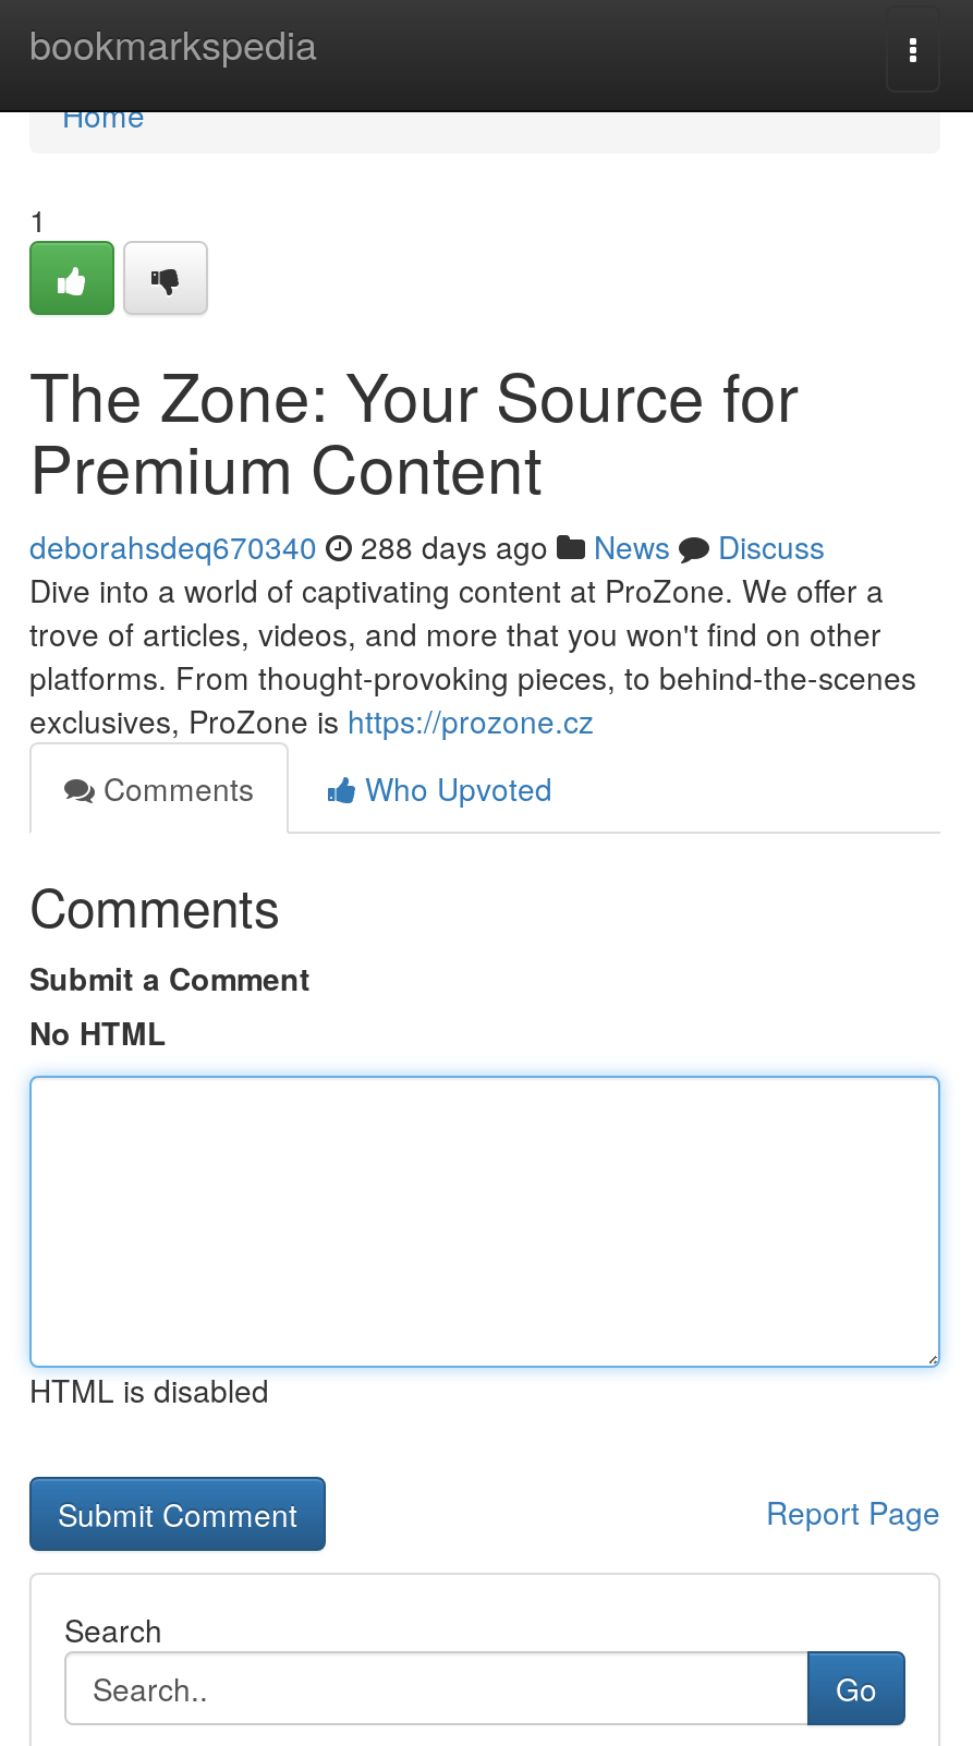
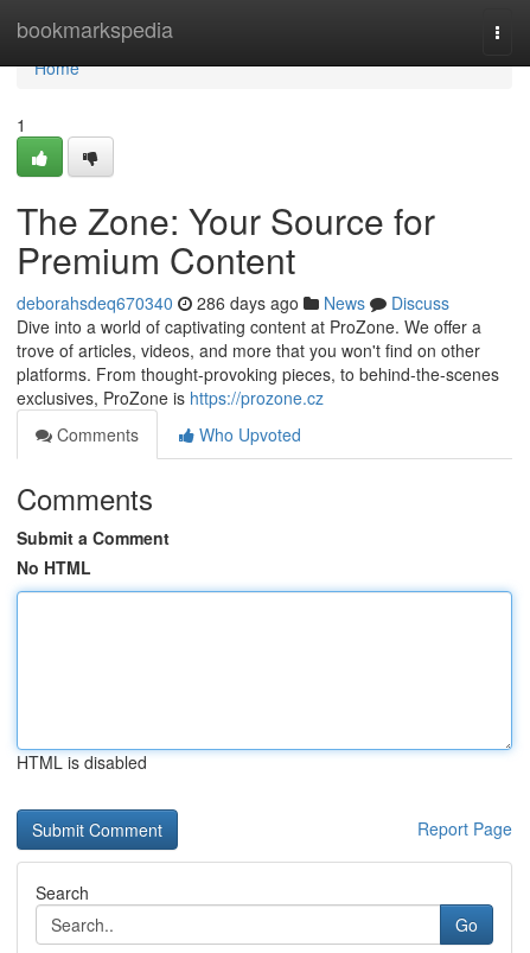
[29,524,825,568] deborahsdeq670340 288 days ago News Discuss -> [17,291,449,315] deborahsdeq670340 286 days ago News Discuss

